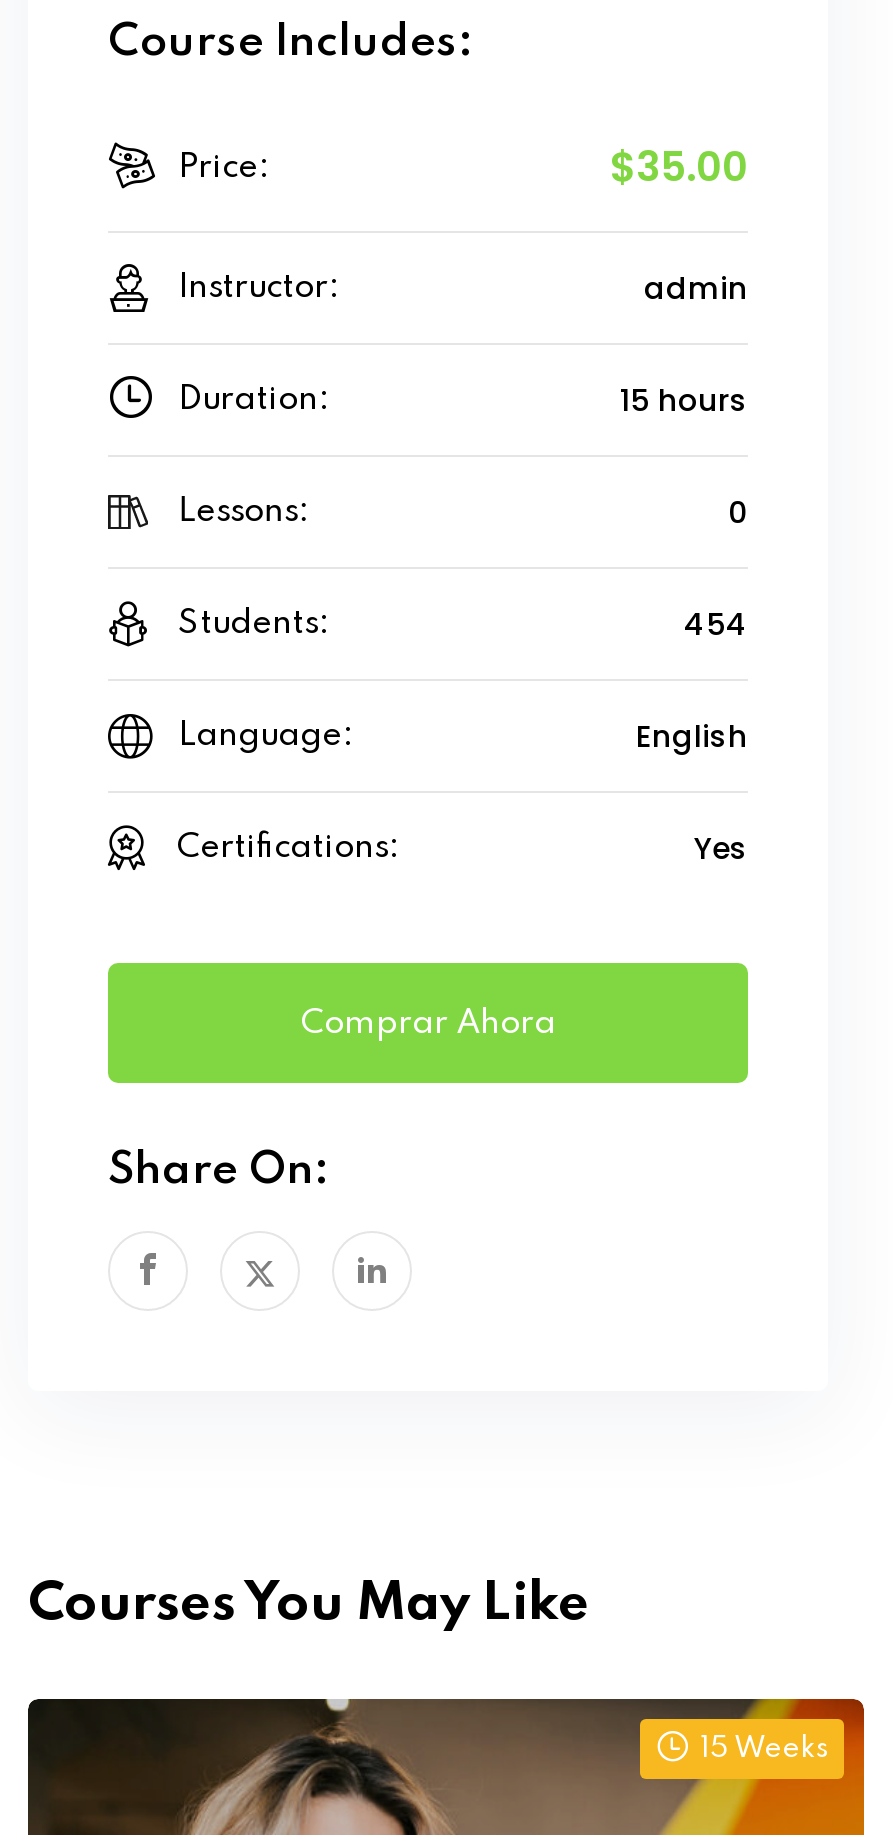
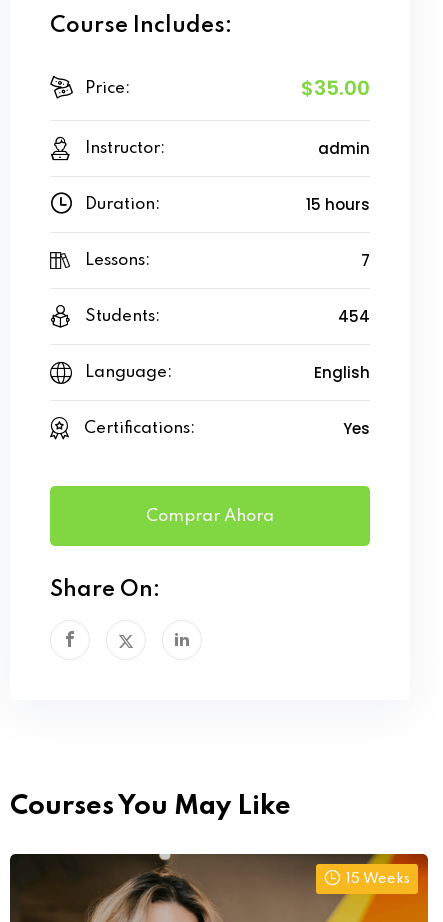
[728,491,748,533] 0 -> [361,250,370,271] 7

